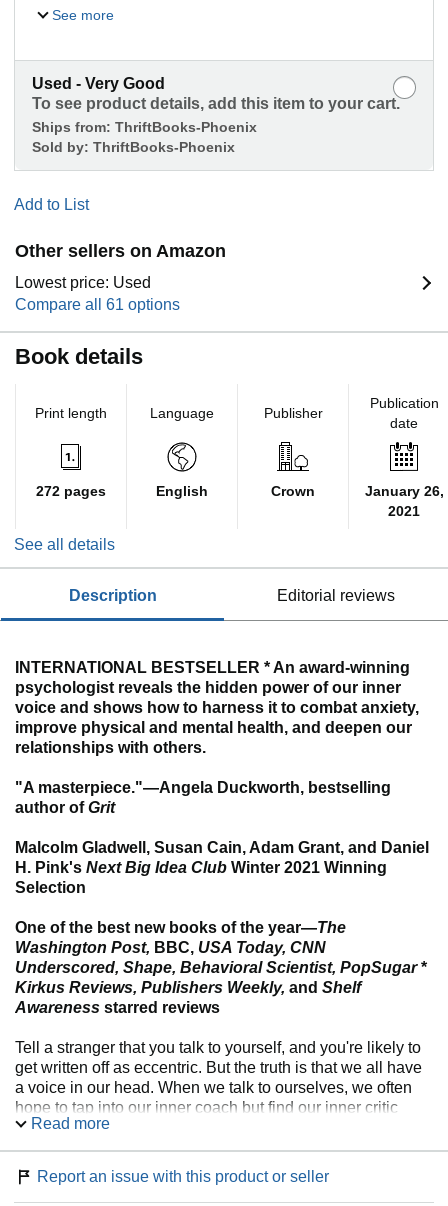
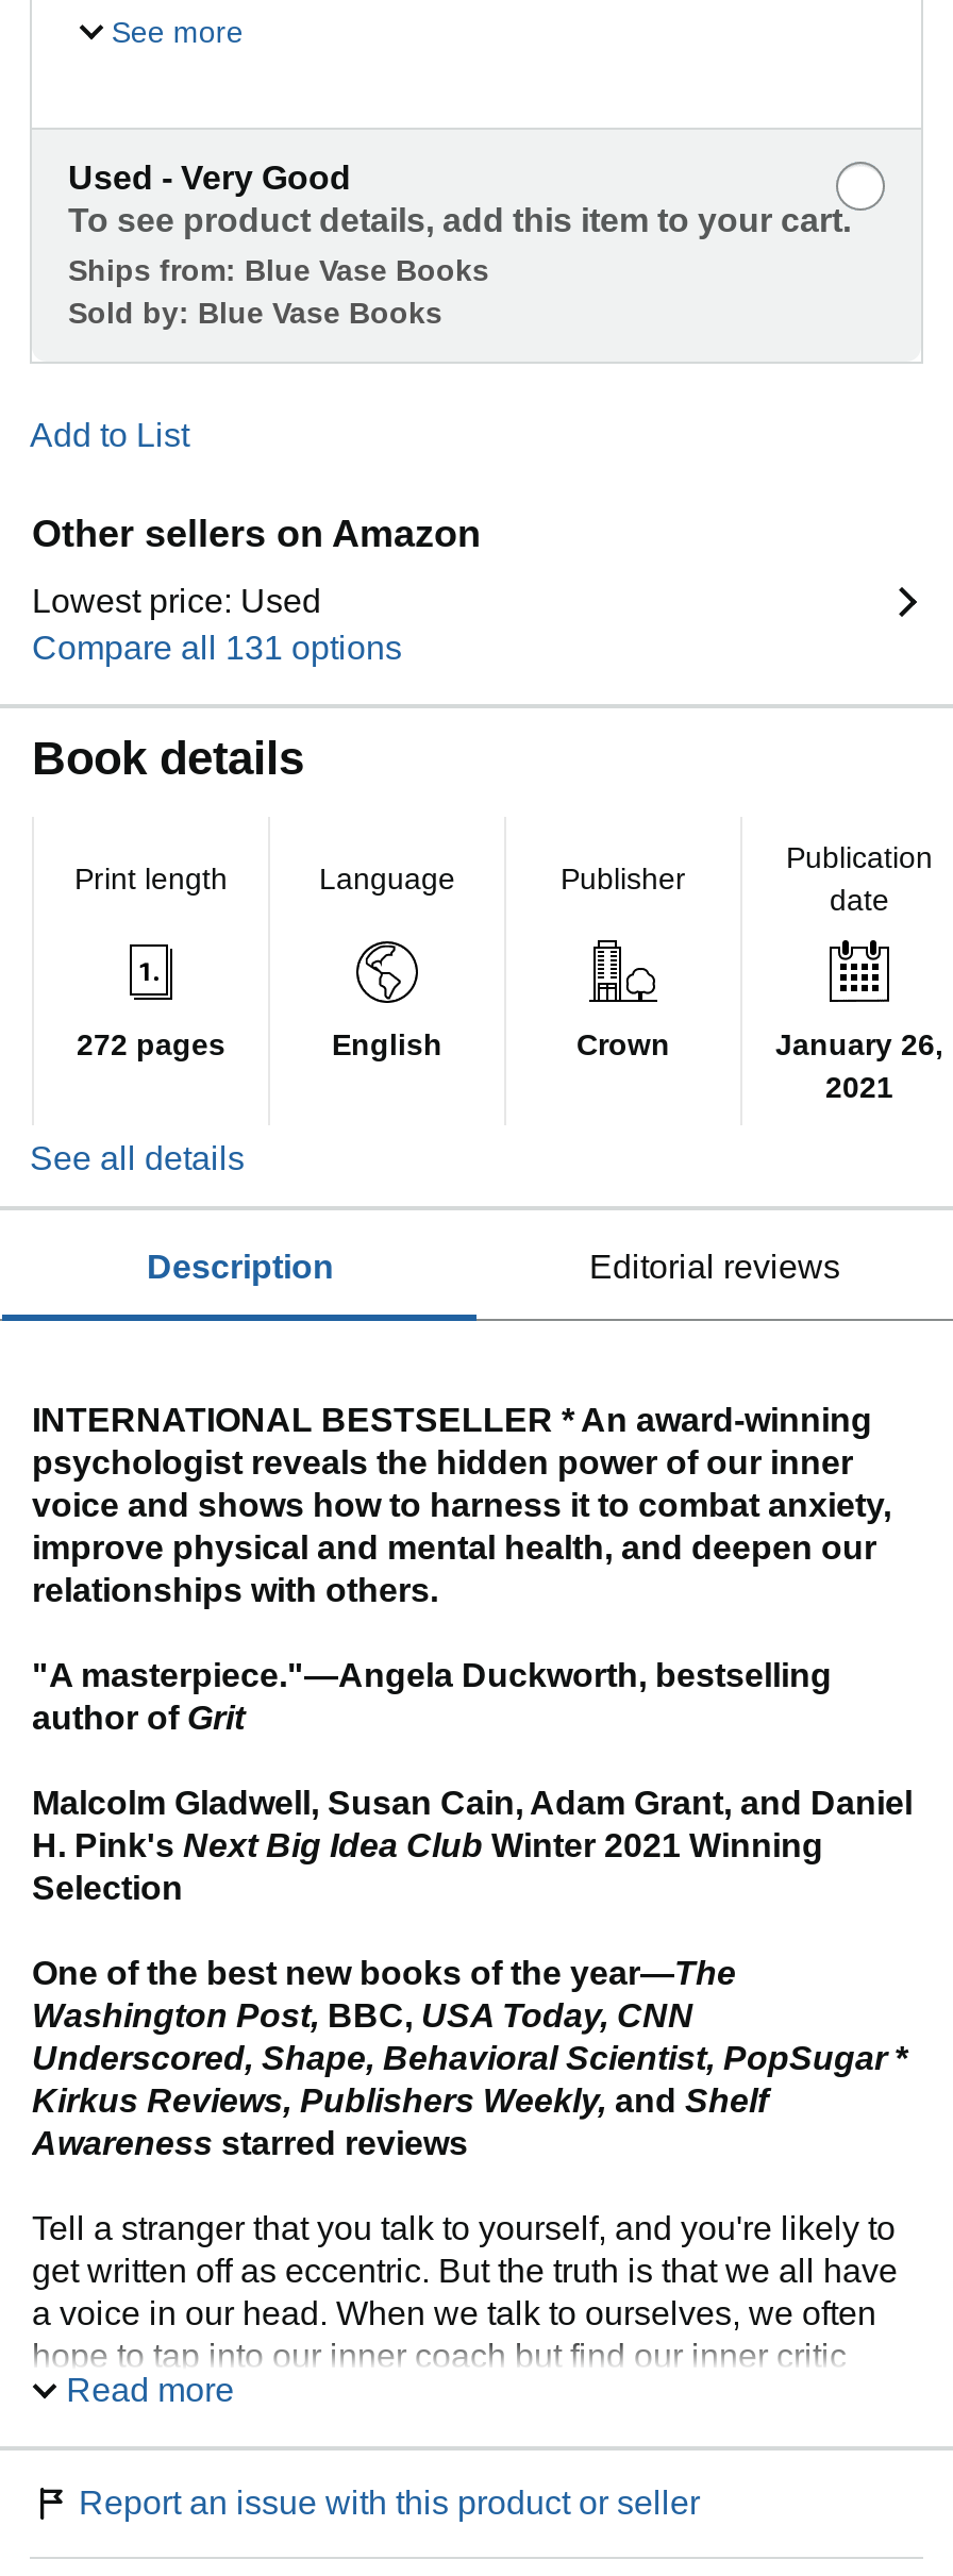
[32,119,257,155] Ships from: ThriftBooks-Phoenix | Sold by: ThriftBooks-Phoenix -> [68,253,489,330] Ships from: Blue Vase Books | Sold by: Blue Vase Books
[15,296,180,313] Compare all 61 options -> [32,630,402,666] Compare all 131 options

